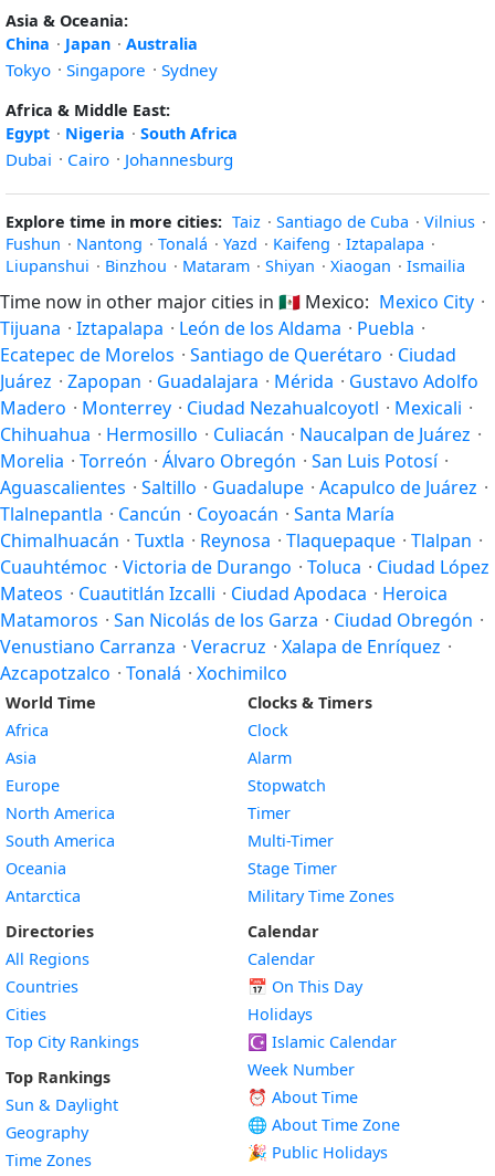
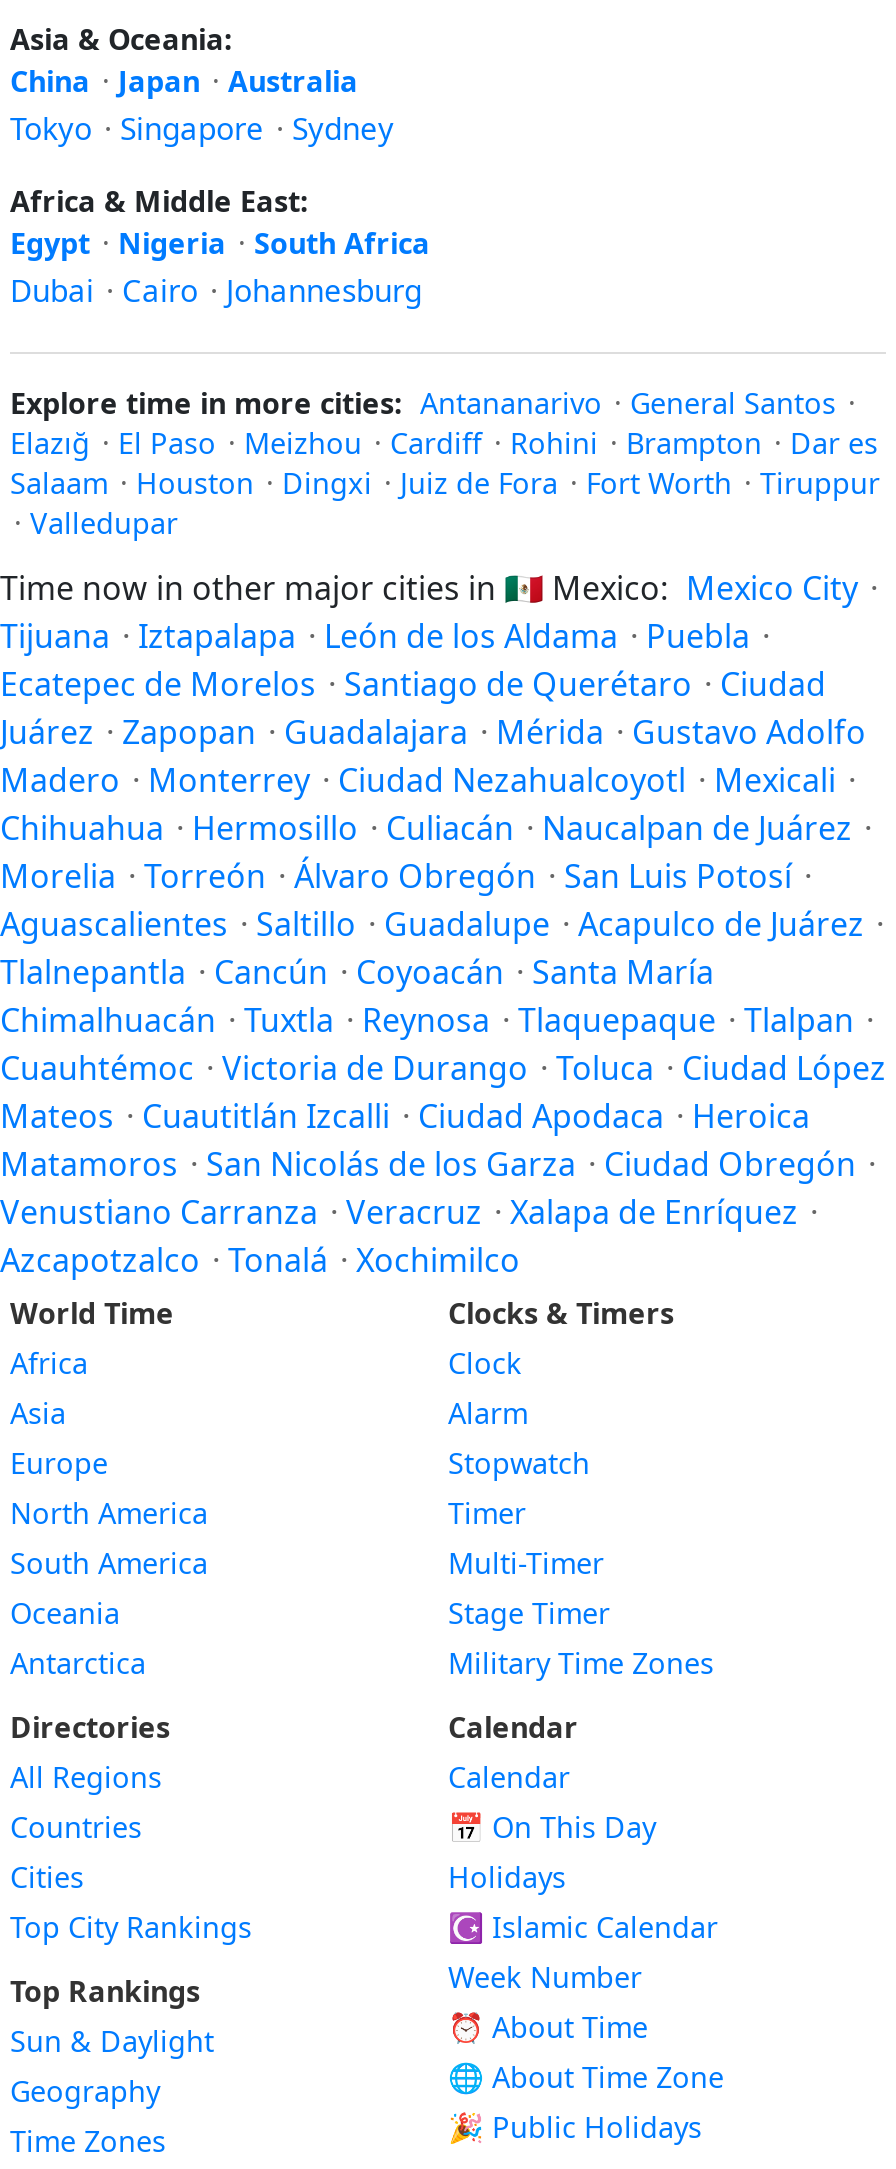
[6,211,486,276] Explore time in more cities: Taiz · Santiago de Cuba · Vilnius · | Fushun · Nantong · Tonalá · Yazd · Kaifeng · Iztapalapa · | Liupanshui · Binzhou · Mataram · Shiyan · Xiaogan · Ismailia -> [10,383,880,541] Explore time in more cities: Antananarivo · General Santos · | Elazığ · El Paso · Meizhou · Cardiff · Rohini · Brampton · Dar es | Salaam · Houston · Dingxi · Juiz de Fora · Fort Worth · Tiruppur | · Valledupar

